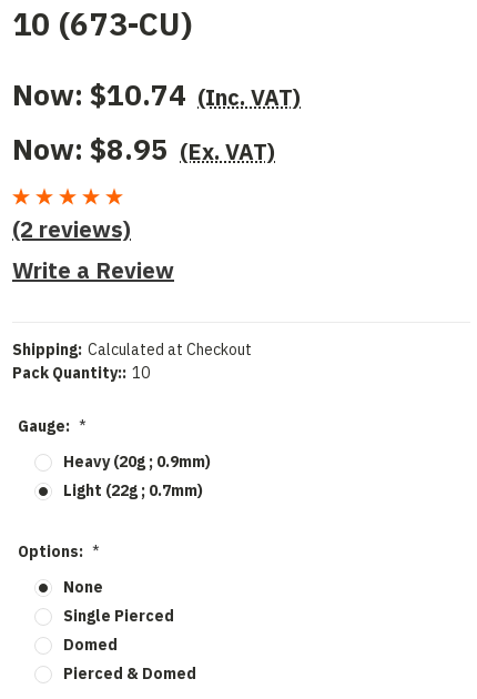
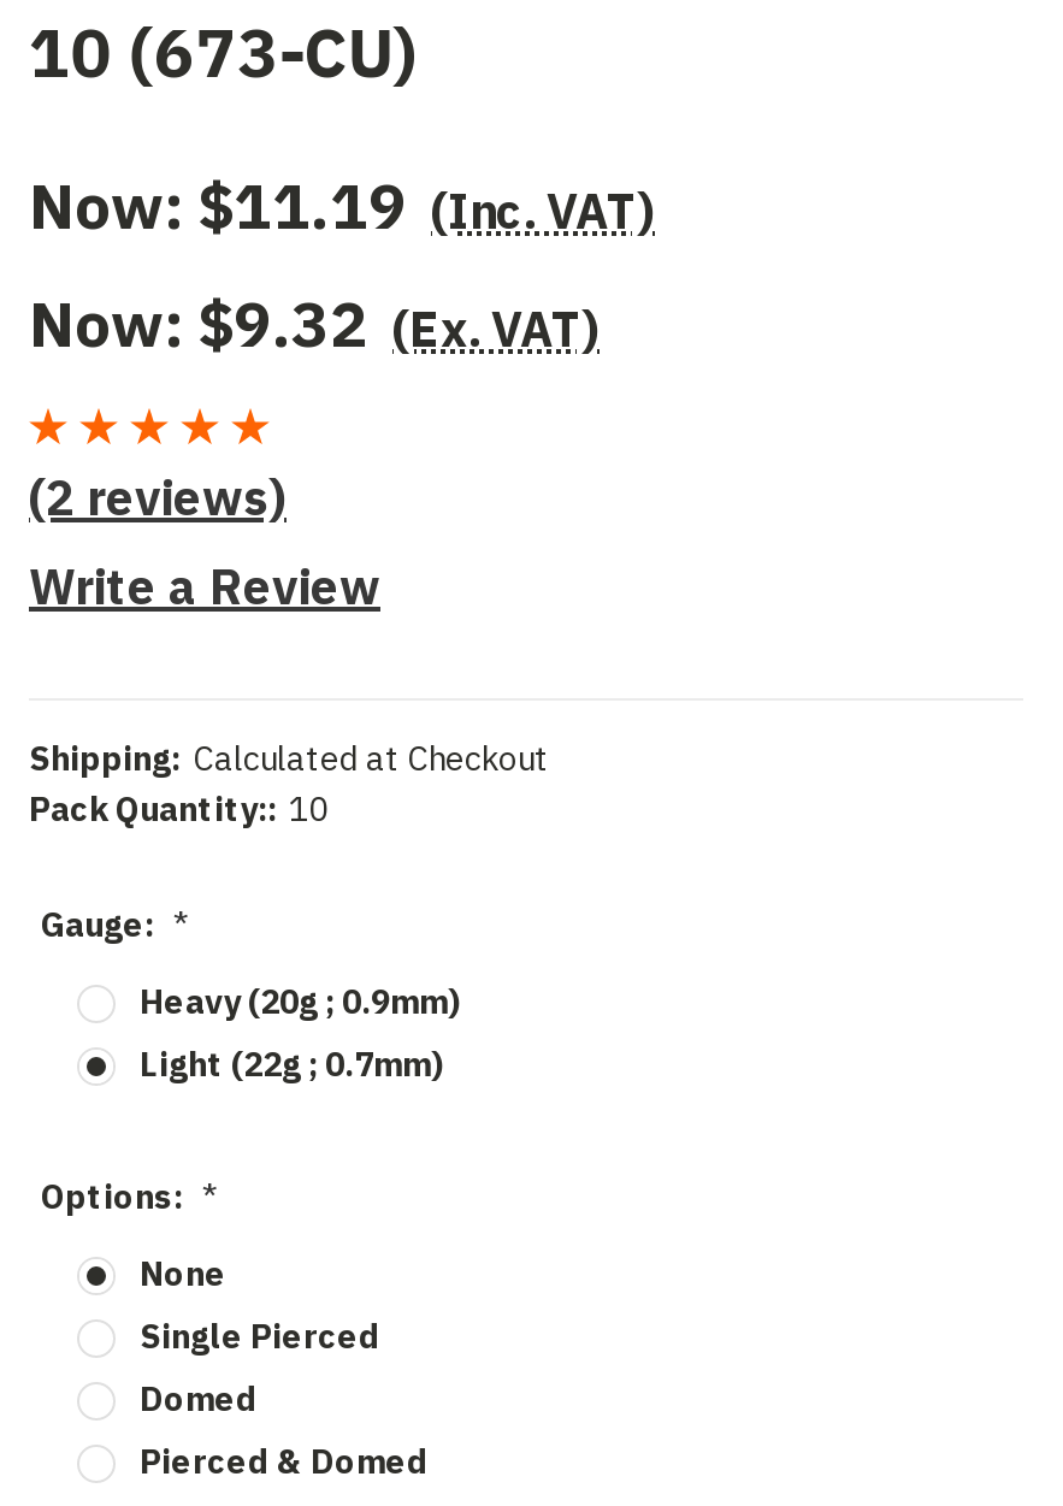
[12,76,301,114] Now: $10.74 (Inc. VAT) -> [29,165,655,247] Now: $11.19 (Inc. VAT)
[12,130,275,168] Now: $8.95 (Ex. VAT) -> [29,283,600,365] Now: $9.32 (Ex. VAT)

